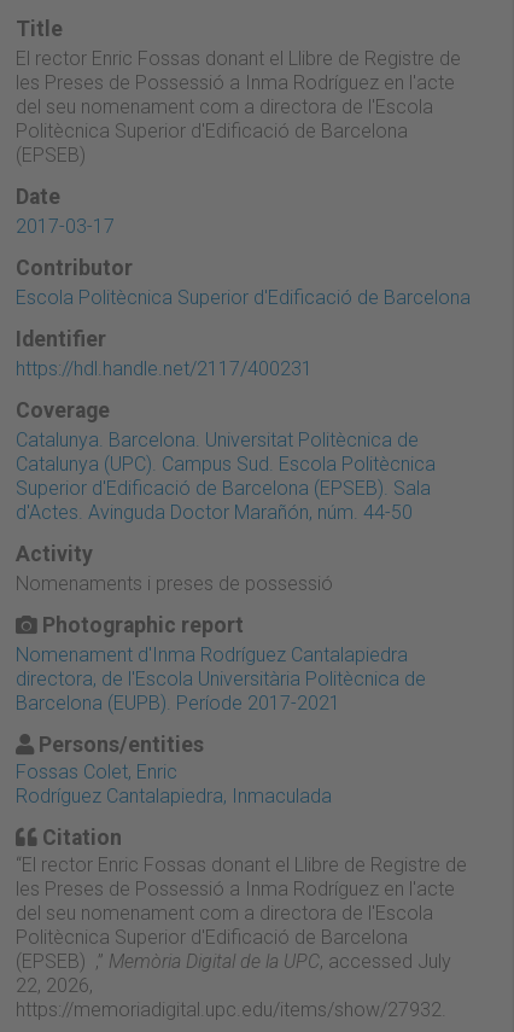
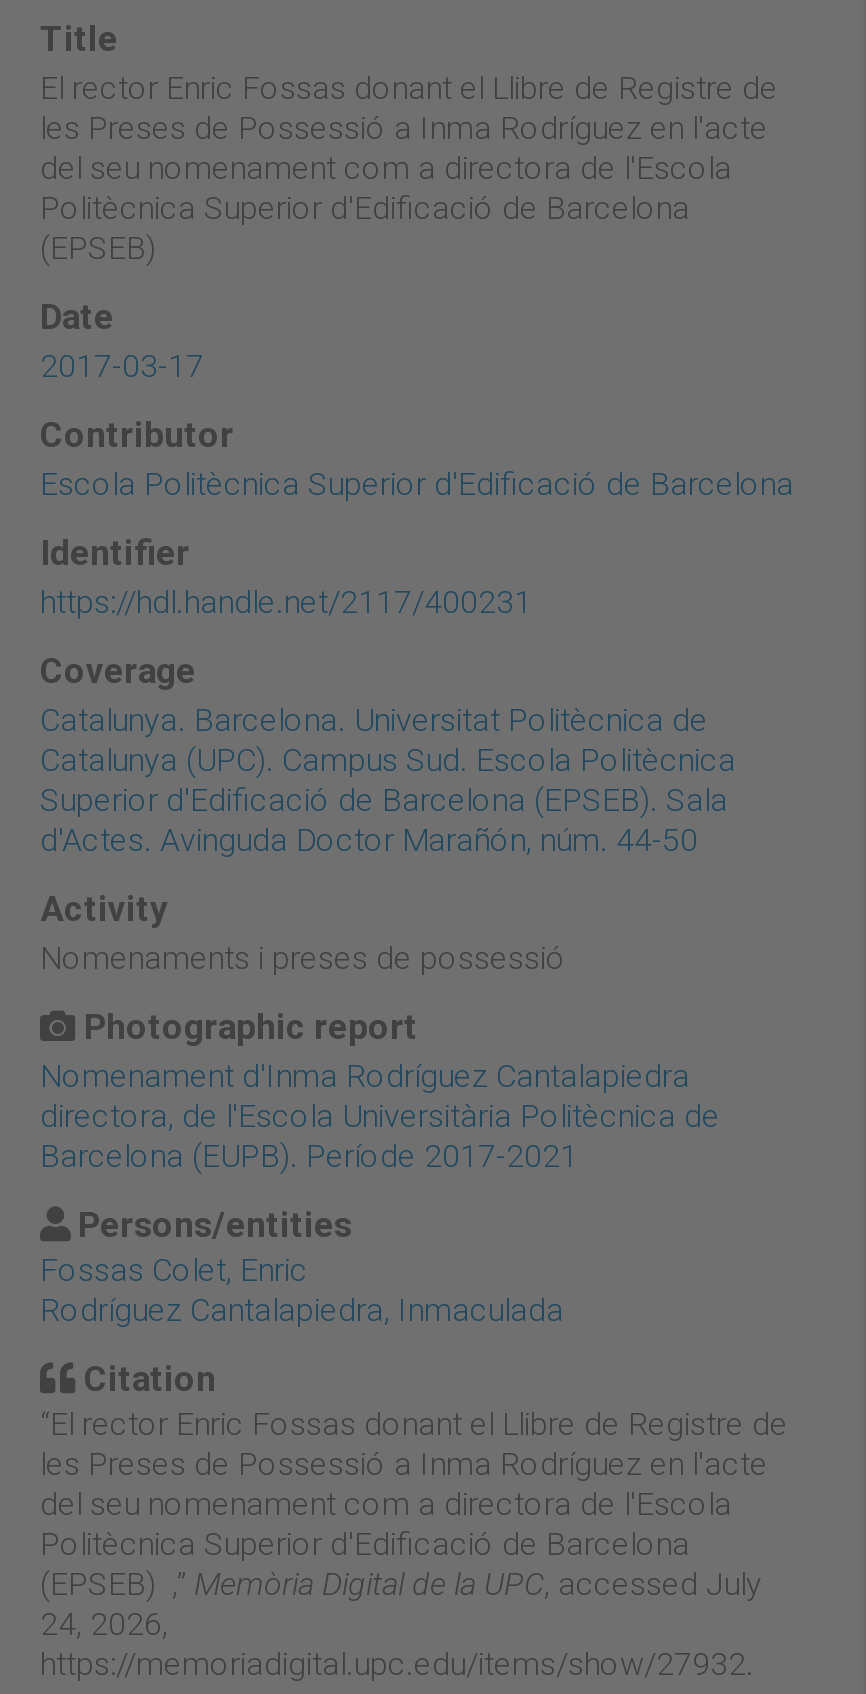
[16,974,93,997] 22, 2026, -> [40,1605,168,1643] 24, 2026,

